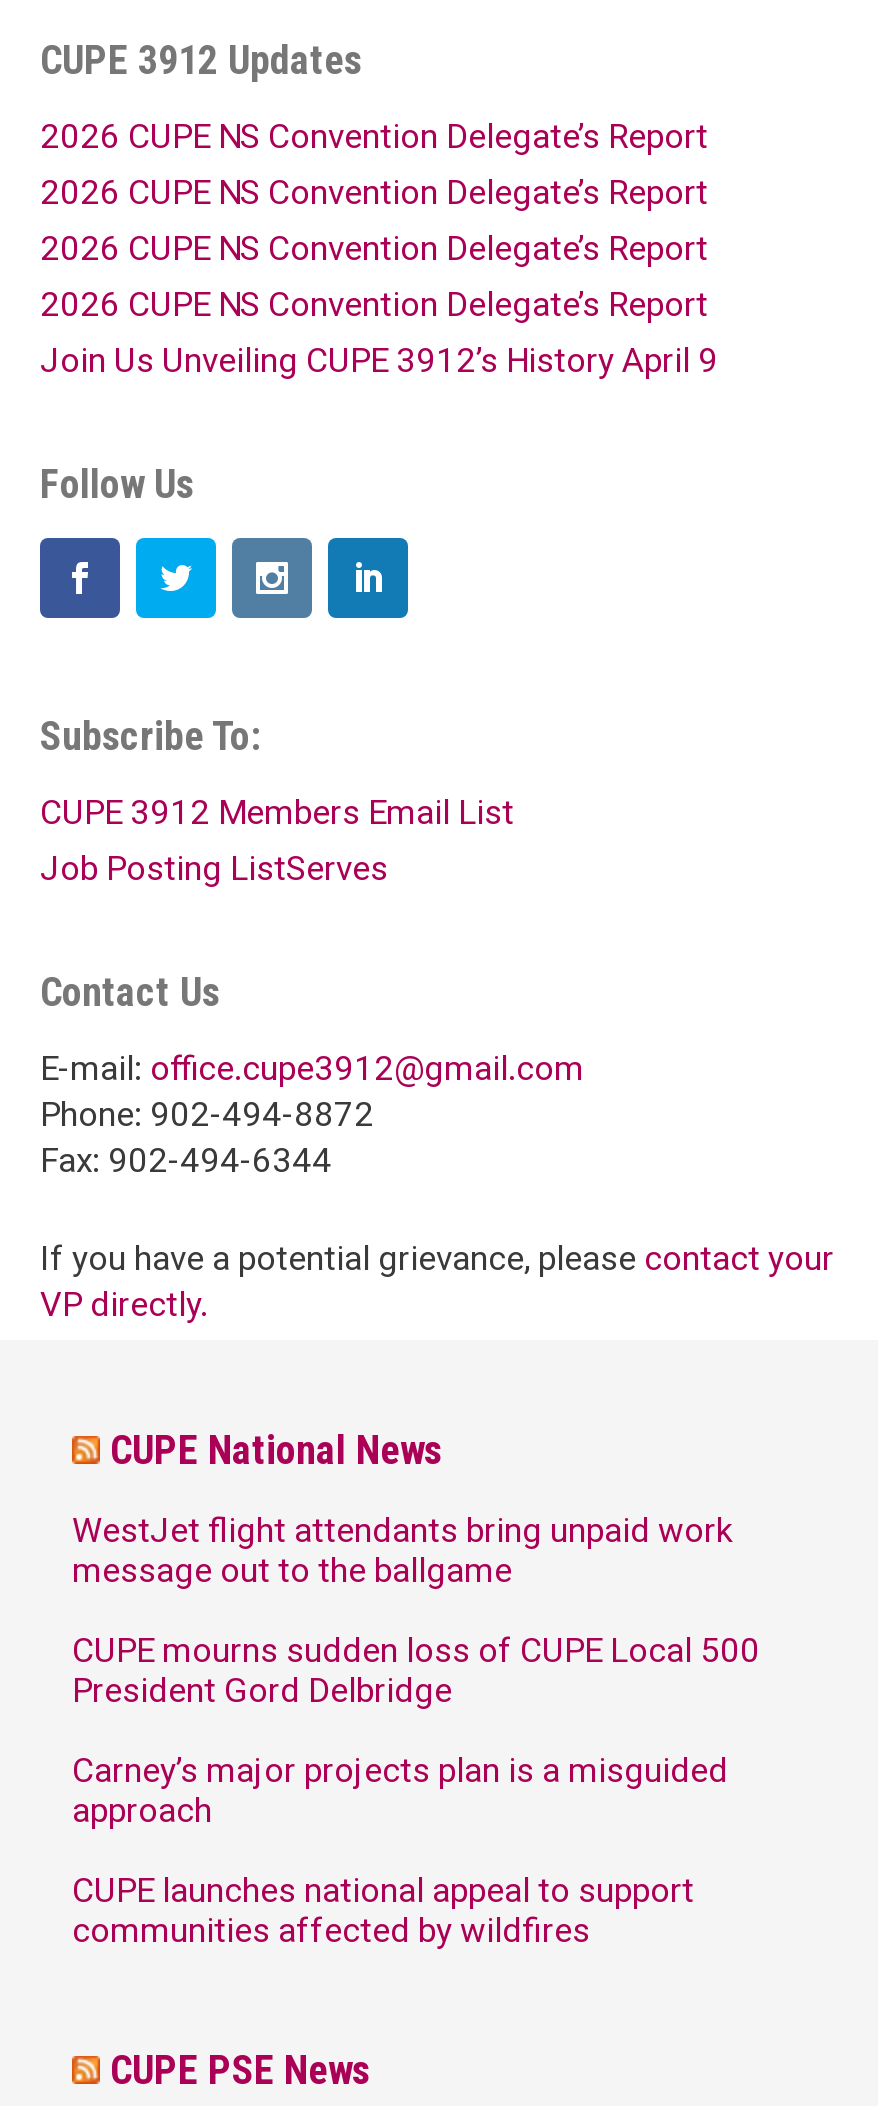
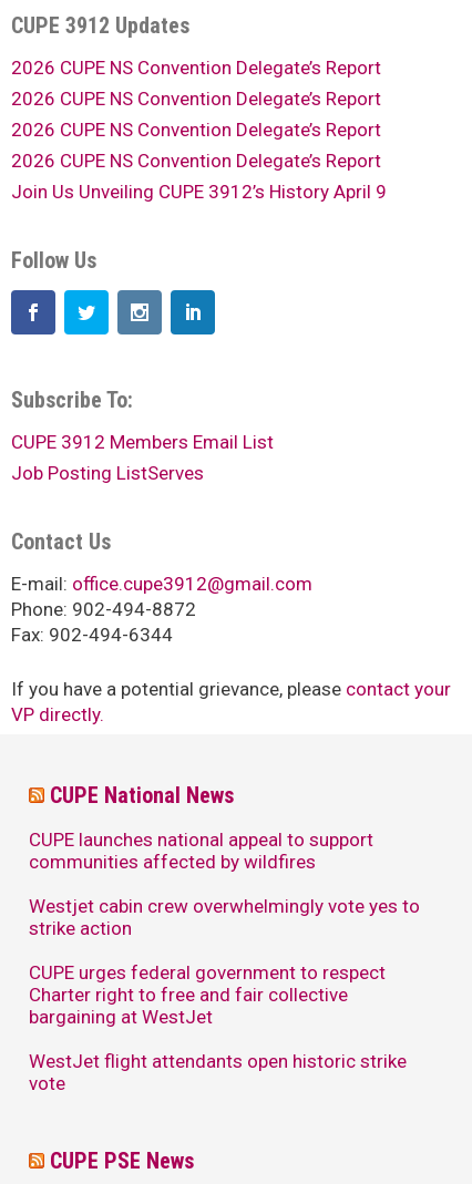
[72,1509,760,1829] WestJet flight attendants bring unpaid work | message out to the ballgame | CUPE mourns sudden loss of CUPE Local 500 | President Gord Delbridge | Carney’s major projects plan is a misguided | approach -> none
moved [72,1869,694,1949] -> [29,828,373,872]: CUPE launches national appeal to support | communities affected by wildfires
none -> [29,894,420,1094] Westjet cabin crew overwhelmingly vote yes to | strike action | CUPE urges federal government to respect | Charter right to free and fair collective | bargaining at WestJet | WestJet flight attendants open historic strike | vote

